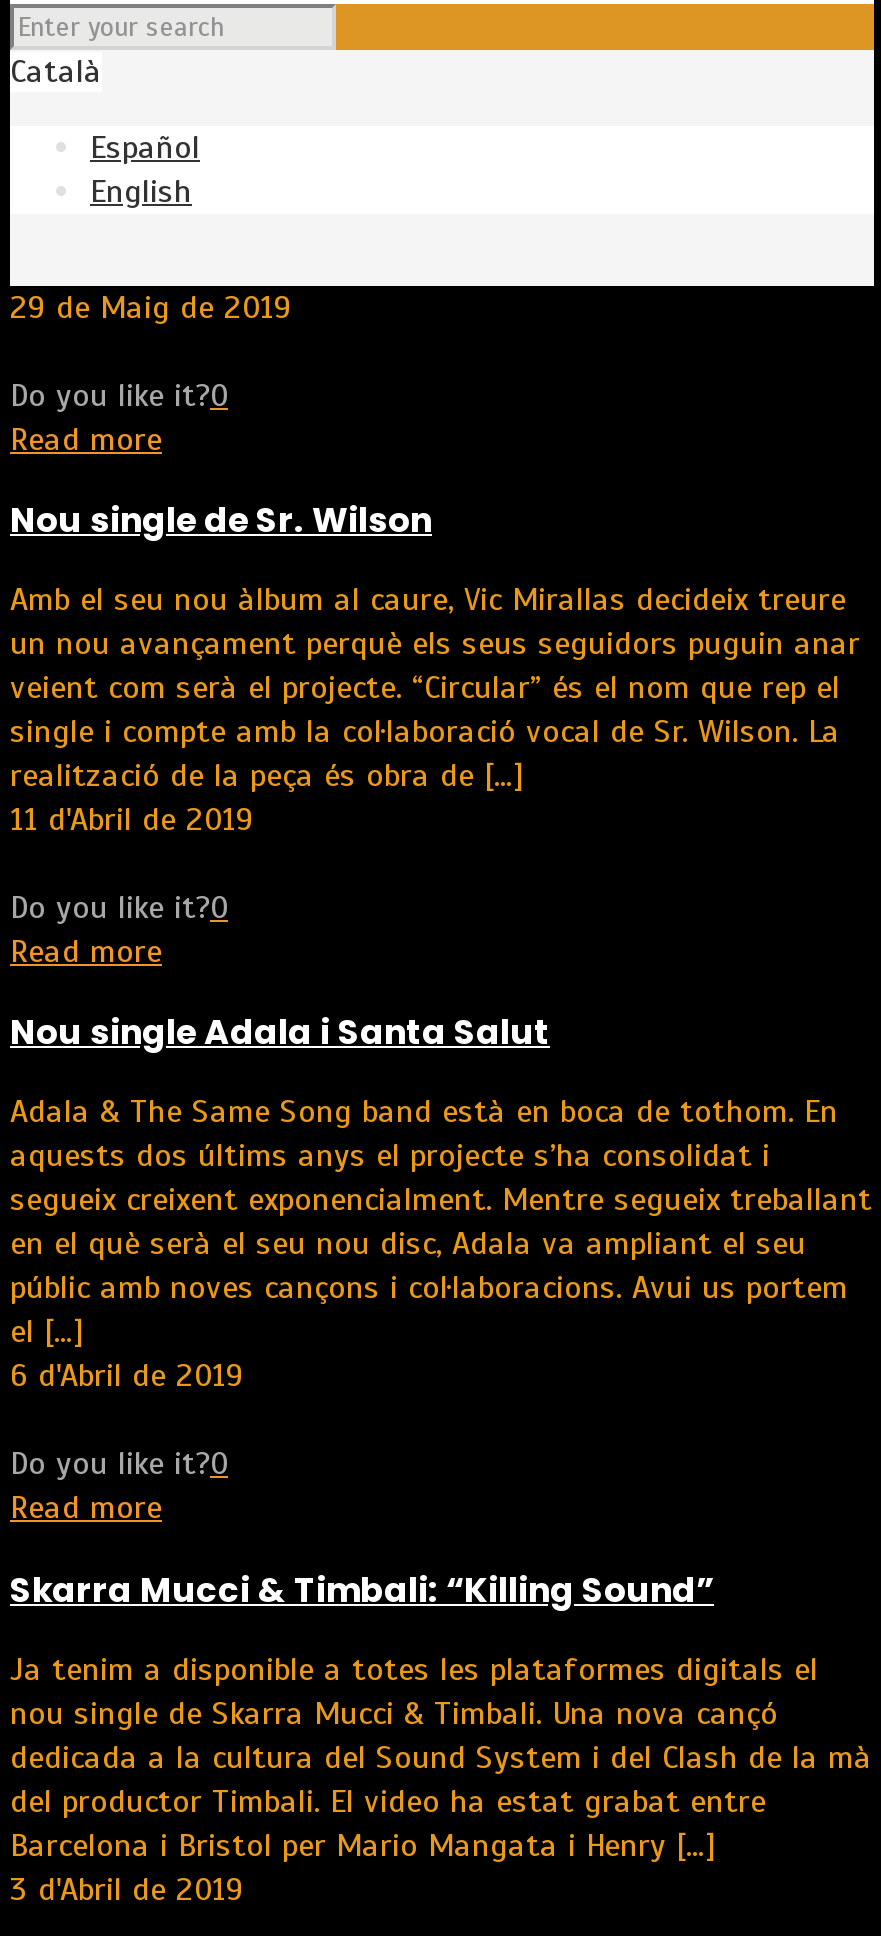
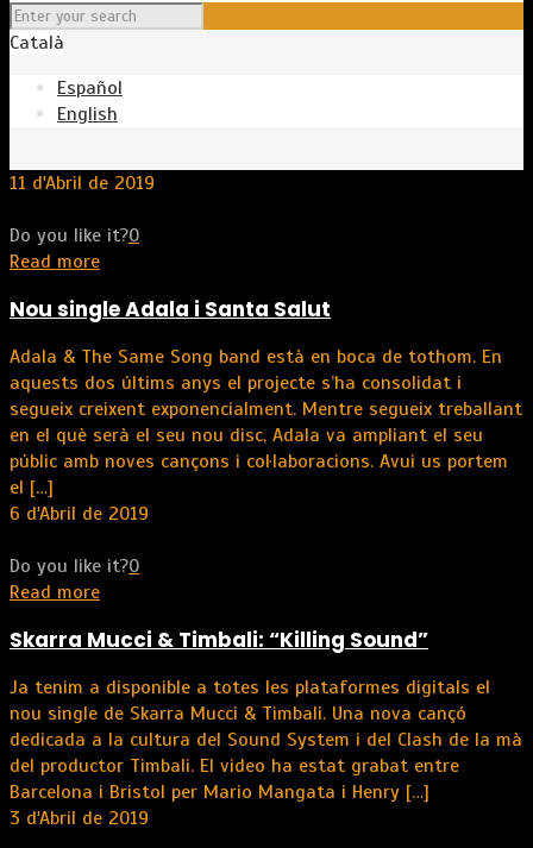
[10,288,860,796] 29 de Maig de 2019 | Do you like it?0 | Read more | Nou single de Sr. Wilson | Amb el seu nou àlbum al caure, Vic Mirallas decideix treure | un nou avançament perquè els seus seguidors puguin anar | veient com serà el projecte. “Circular” és el nom que rep el | single i compte amb la col·laboració vocal de Sr. Wilson. La | realització de la peça és obra de […] -> none

